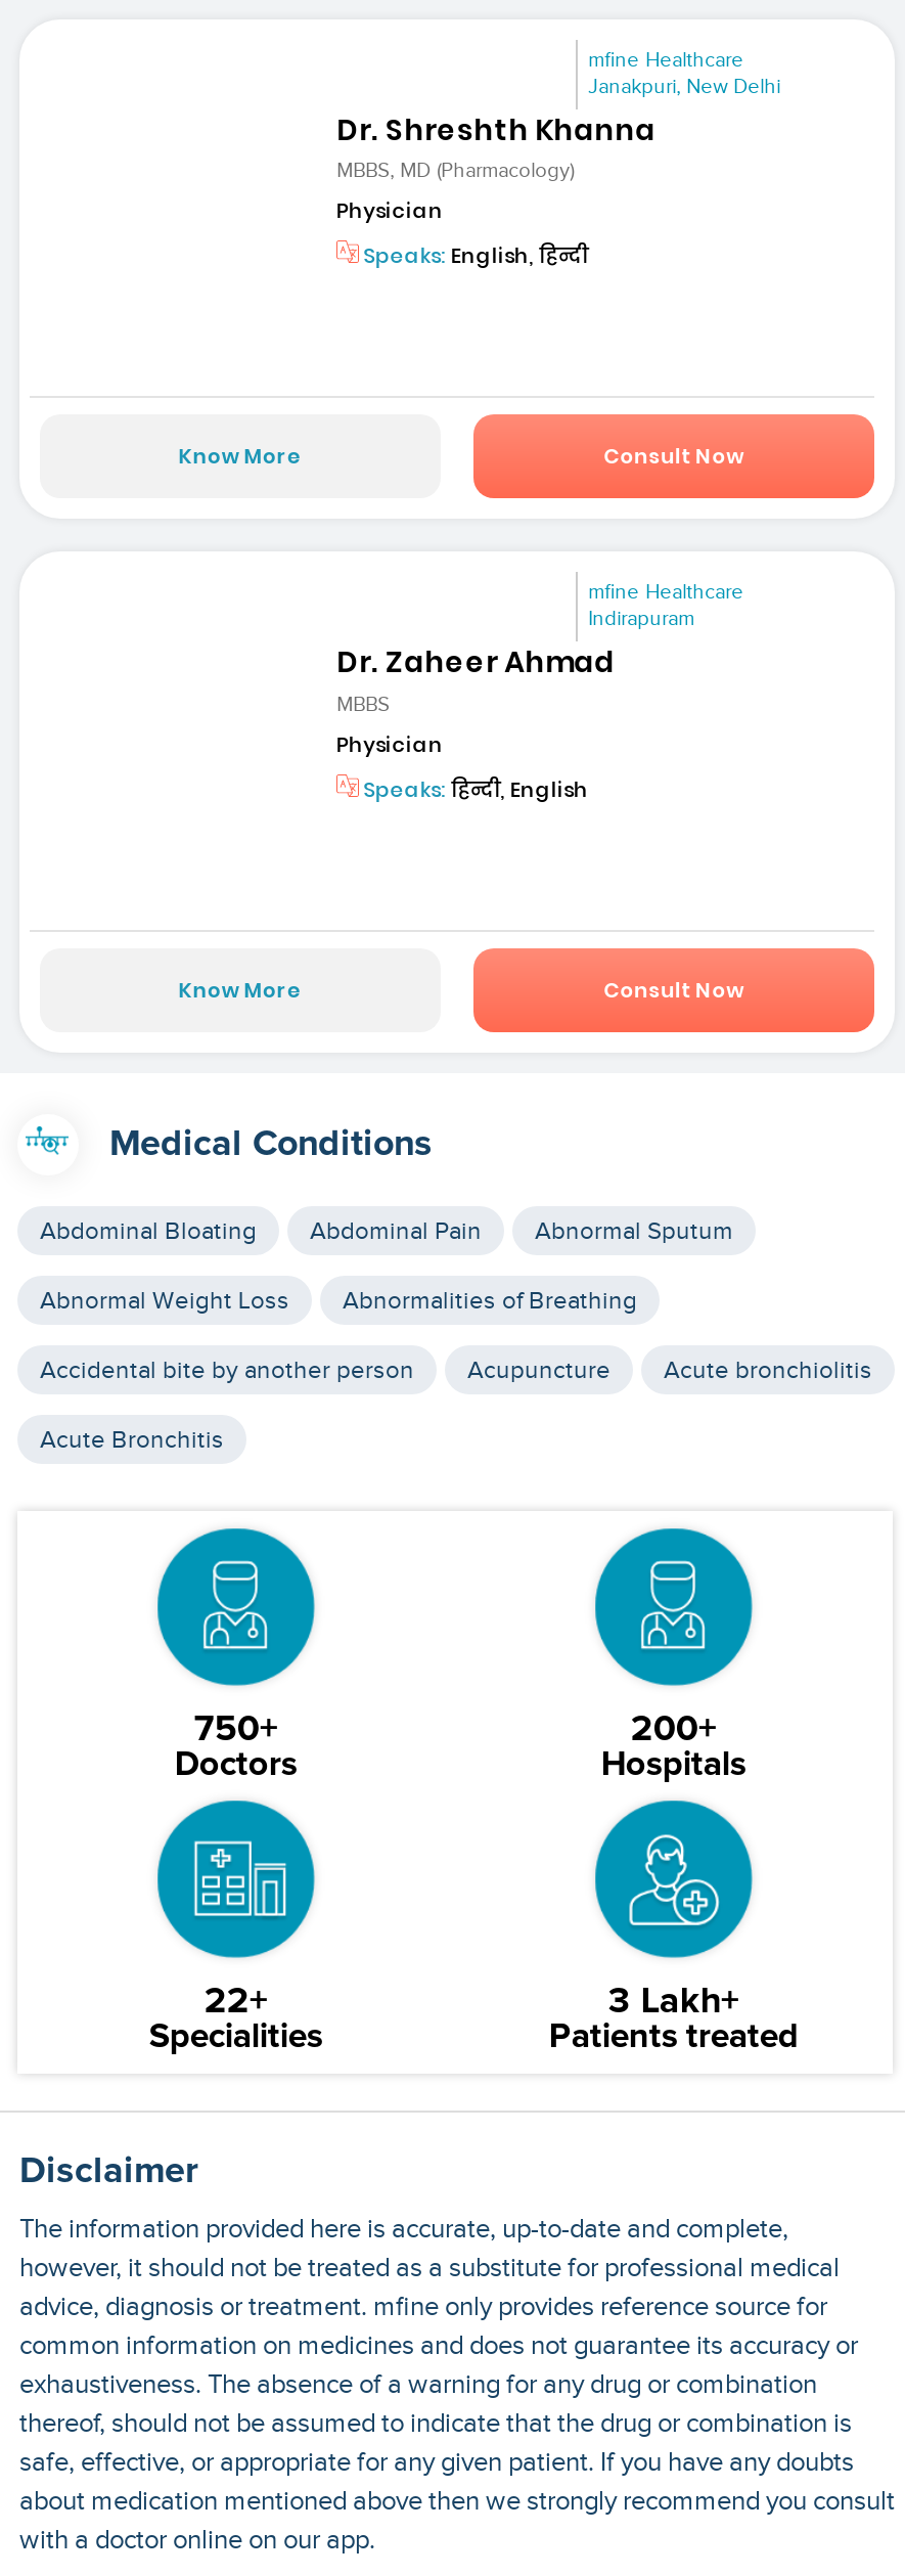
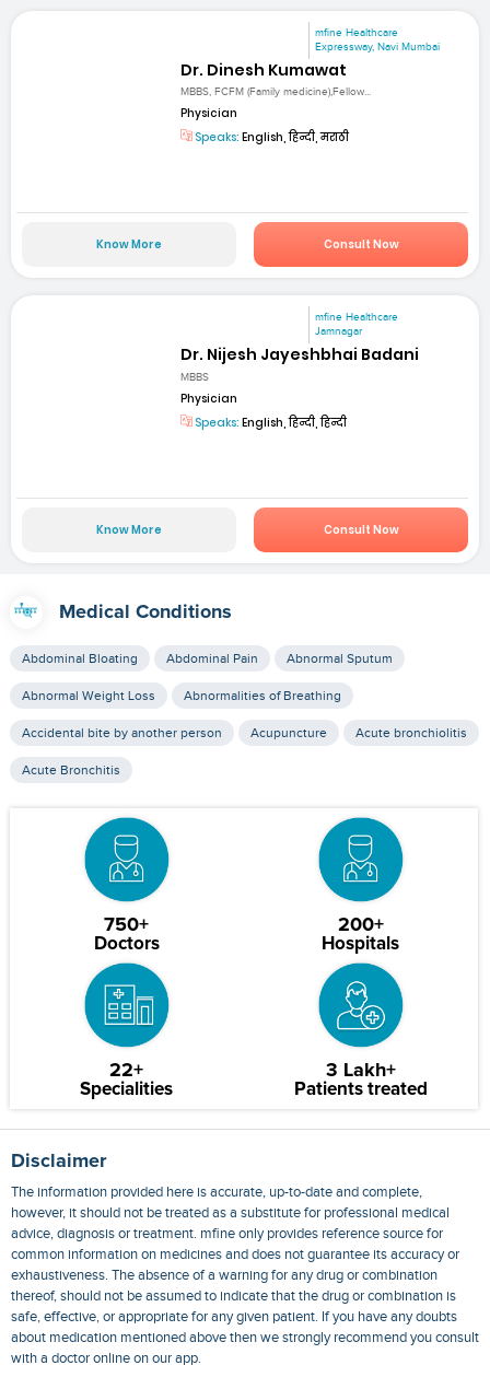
[337,74,781,183] Janakpuri, New Delhi | Dr. Shreshth Khanna | MBBS, MD (Pharmacology) -> [181,40,440,98] Expressway, Navi Mumbai | Dr. Dinesh Kumawat | MBBS, FCFM (Family medicine),Fellow...
[359,240,588,271] Speaks: English, हिन्दी -> [193,129,349,145] Speaks: English, हिन्दी, मराठी
[337,607,695,683] Indirapuram | Dr. Zaheer Ahmad -> [181,325,419,366] Jamnagar | Dr. Nijesh Jayeshbhai Badani
[359,774,588,804] Speaks: हिन्दी, English -> [193,414,347,430] Speaks: English, हिन्दी, हिन्दी

